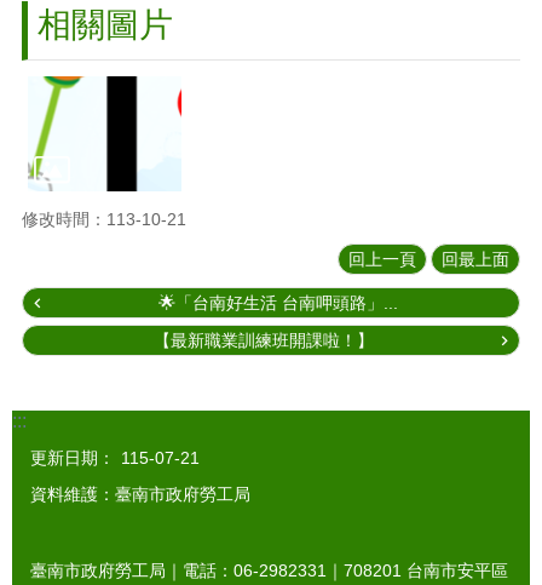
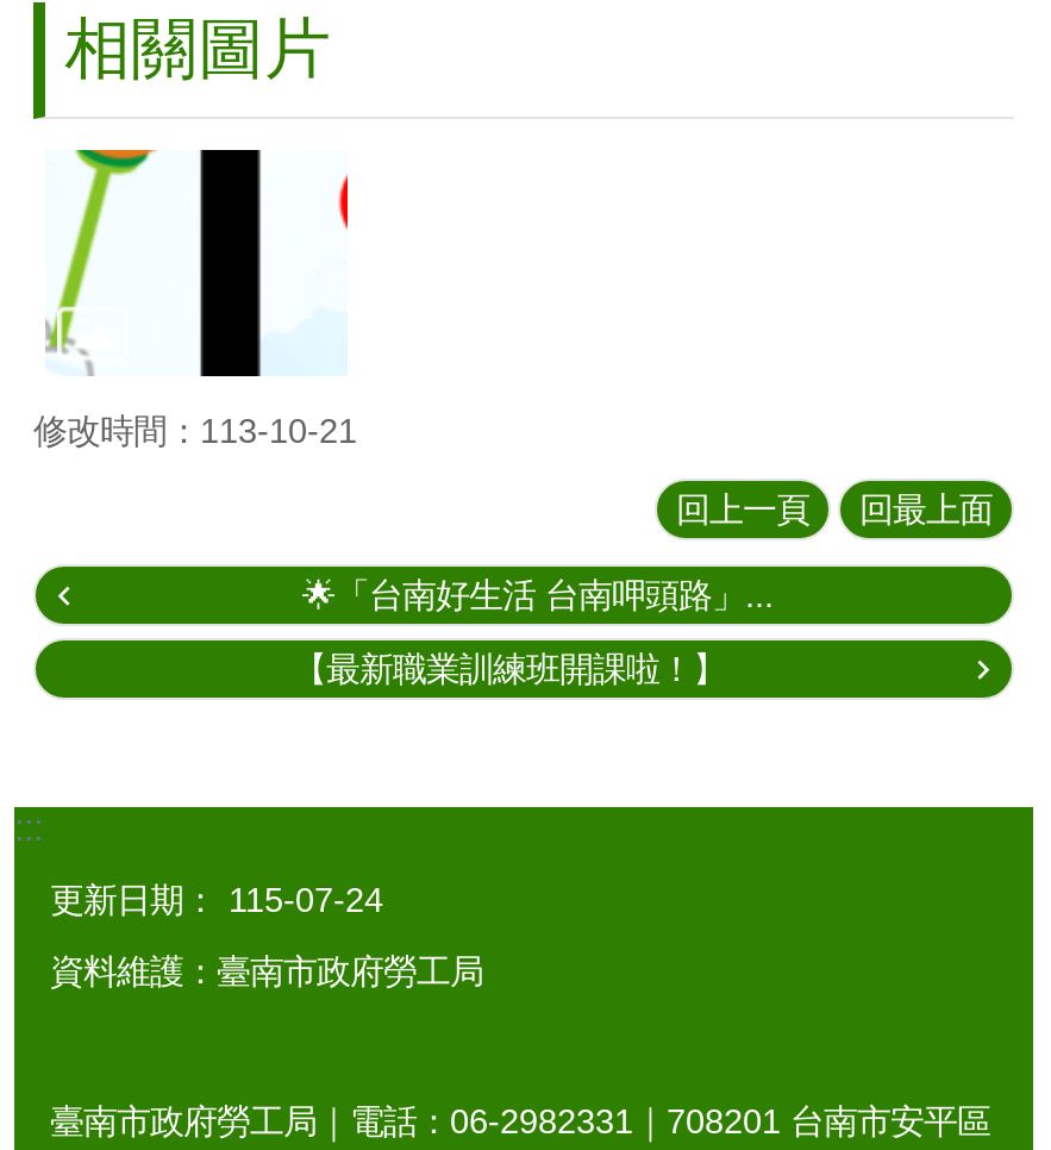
[30,448,200,468] 更新日期： 115-07-21 -> [50,881,383,920] 更新日期： 115-07-24

